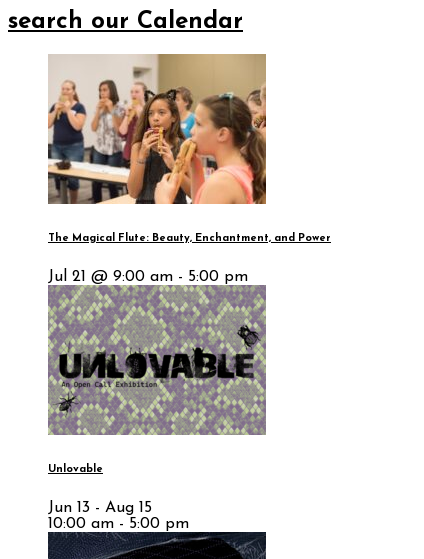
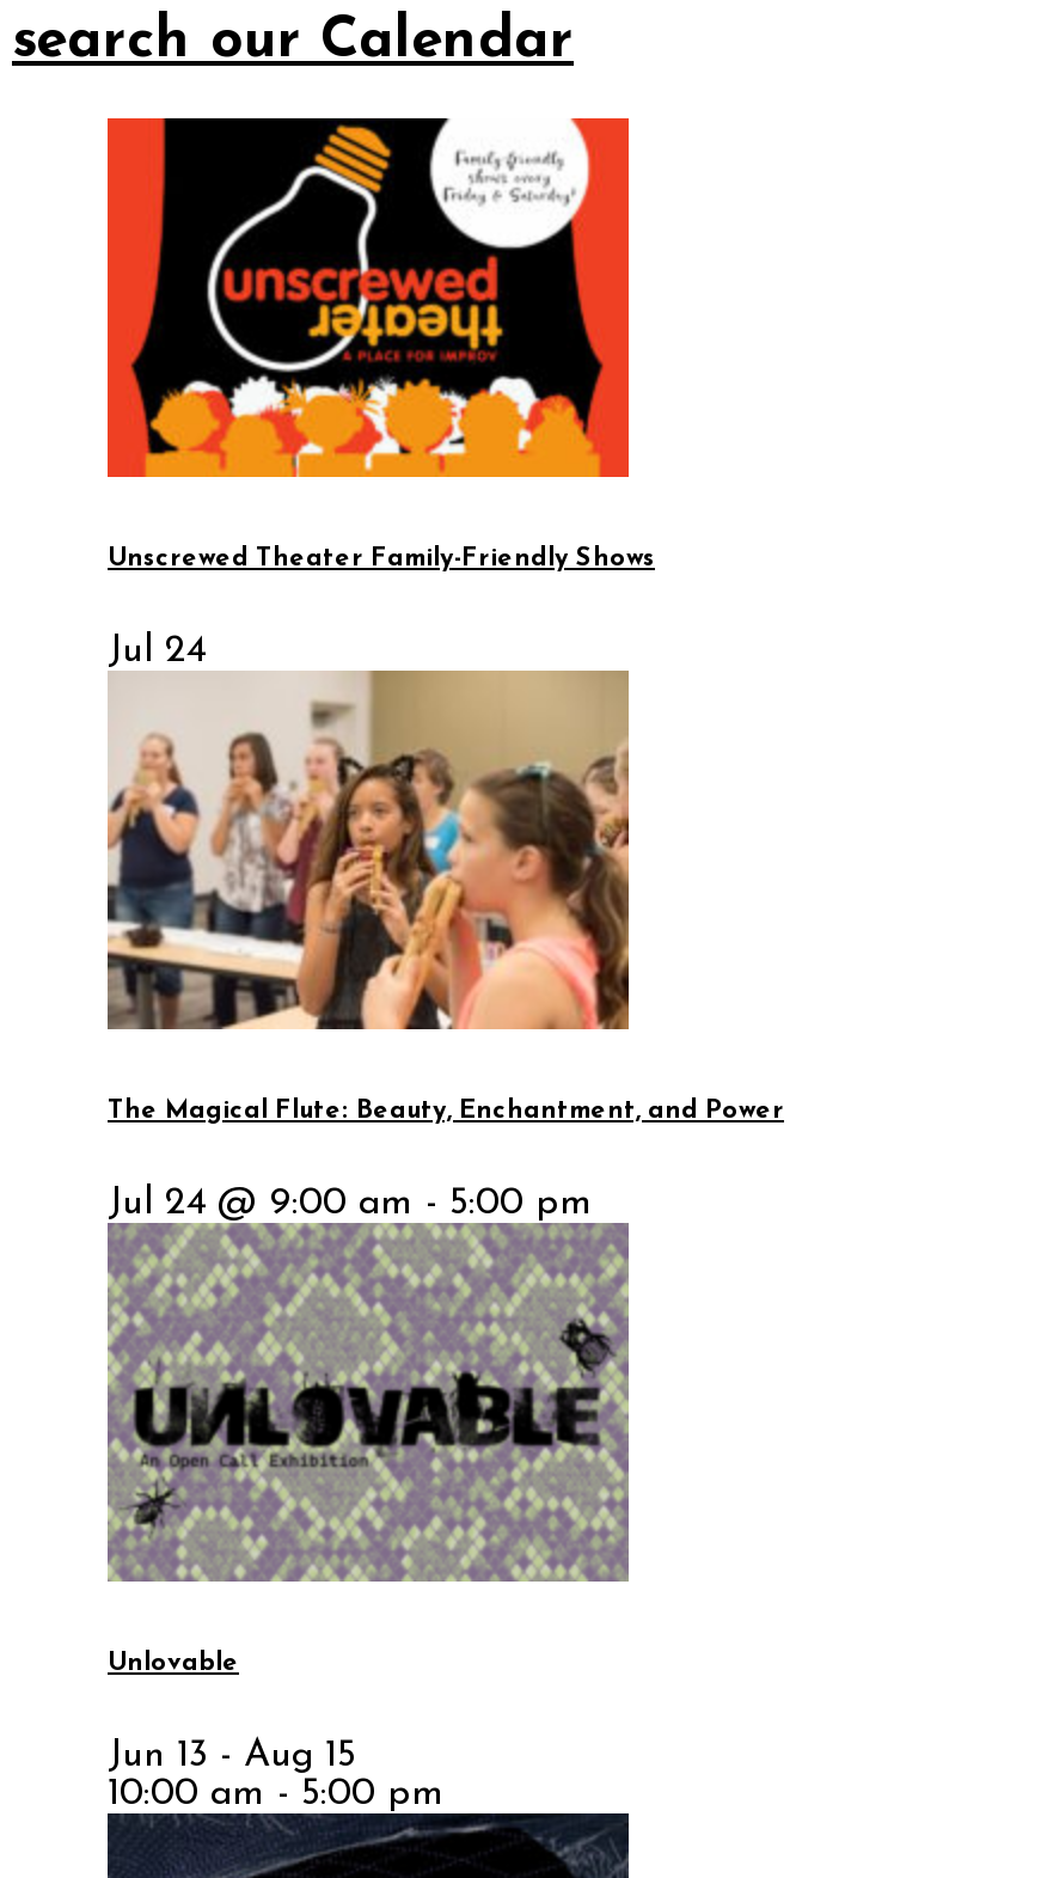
none -> [105,116,655,671] [image] | Unscrewed Theater Family-Friendly Shows | Jul 24
[48,269,248,285] Jul 21 @ 9:00 am - 5:00 pm -> [108,1185,593,1223] Jul 24 @ 9:00 am - 5:00 pm

